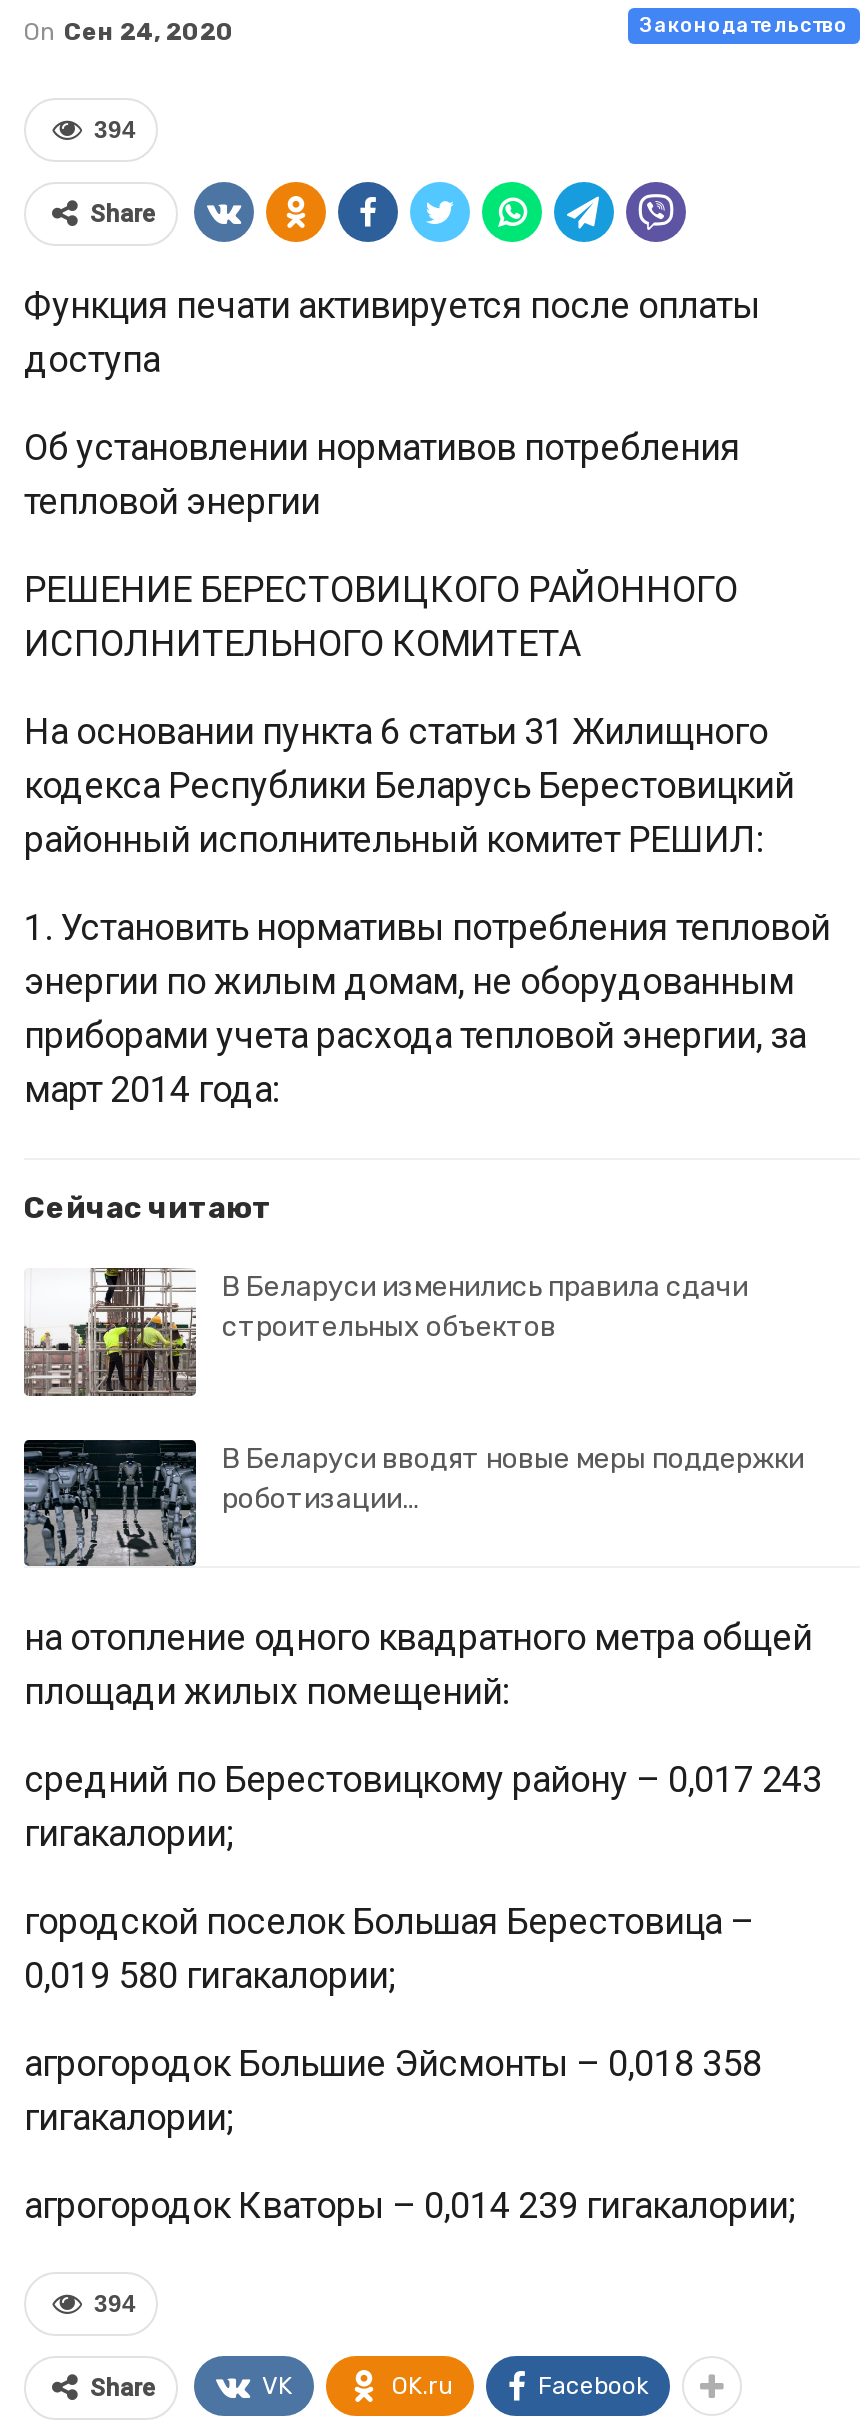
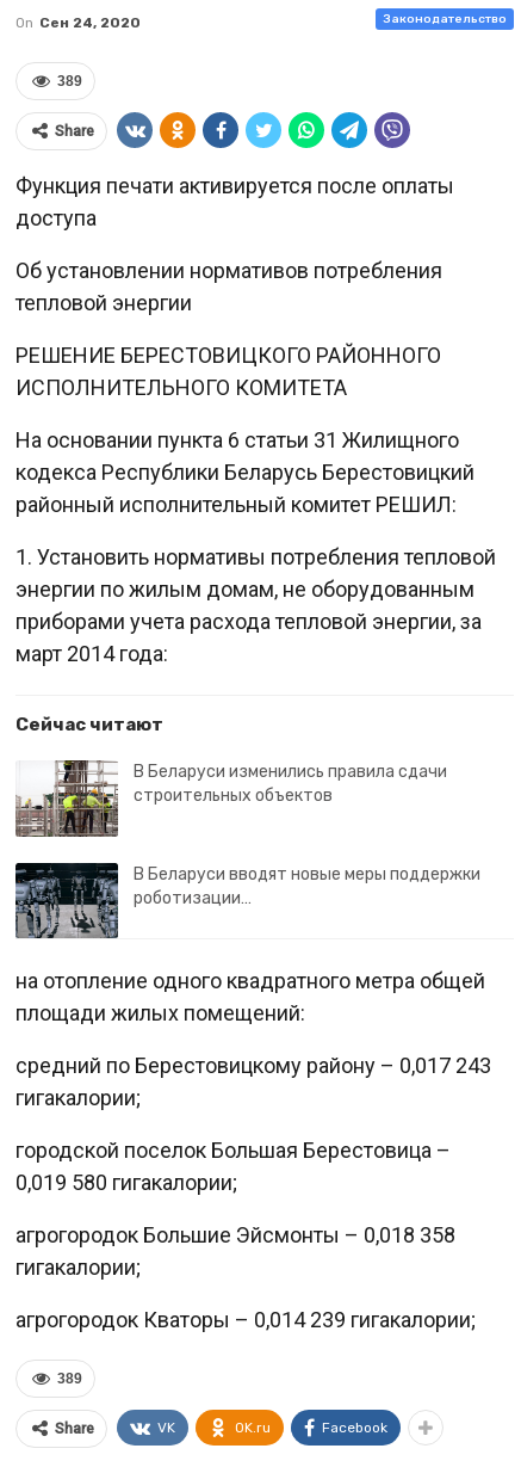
[94,116,136,144] 394 -> [57,73,82,90] 389
[94,2290,136,2318] 394 -> [57,1371,82,1387] 389

